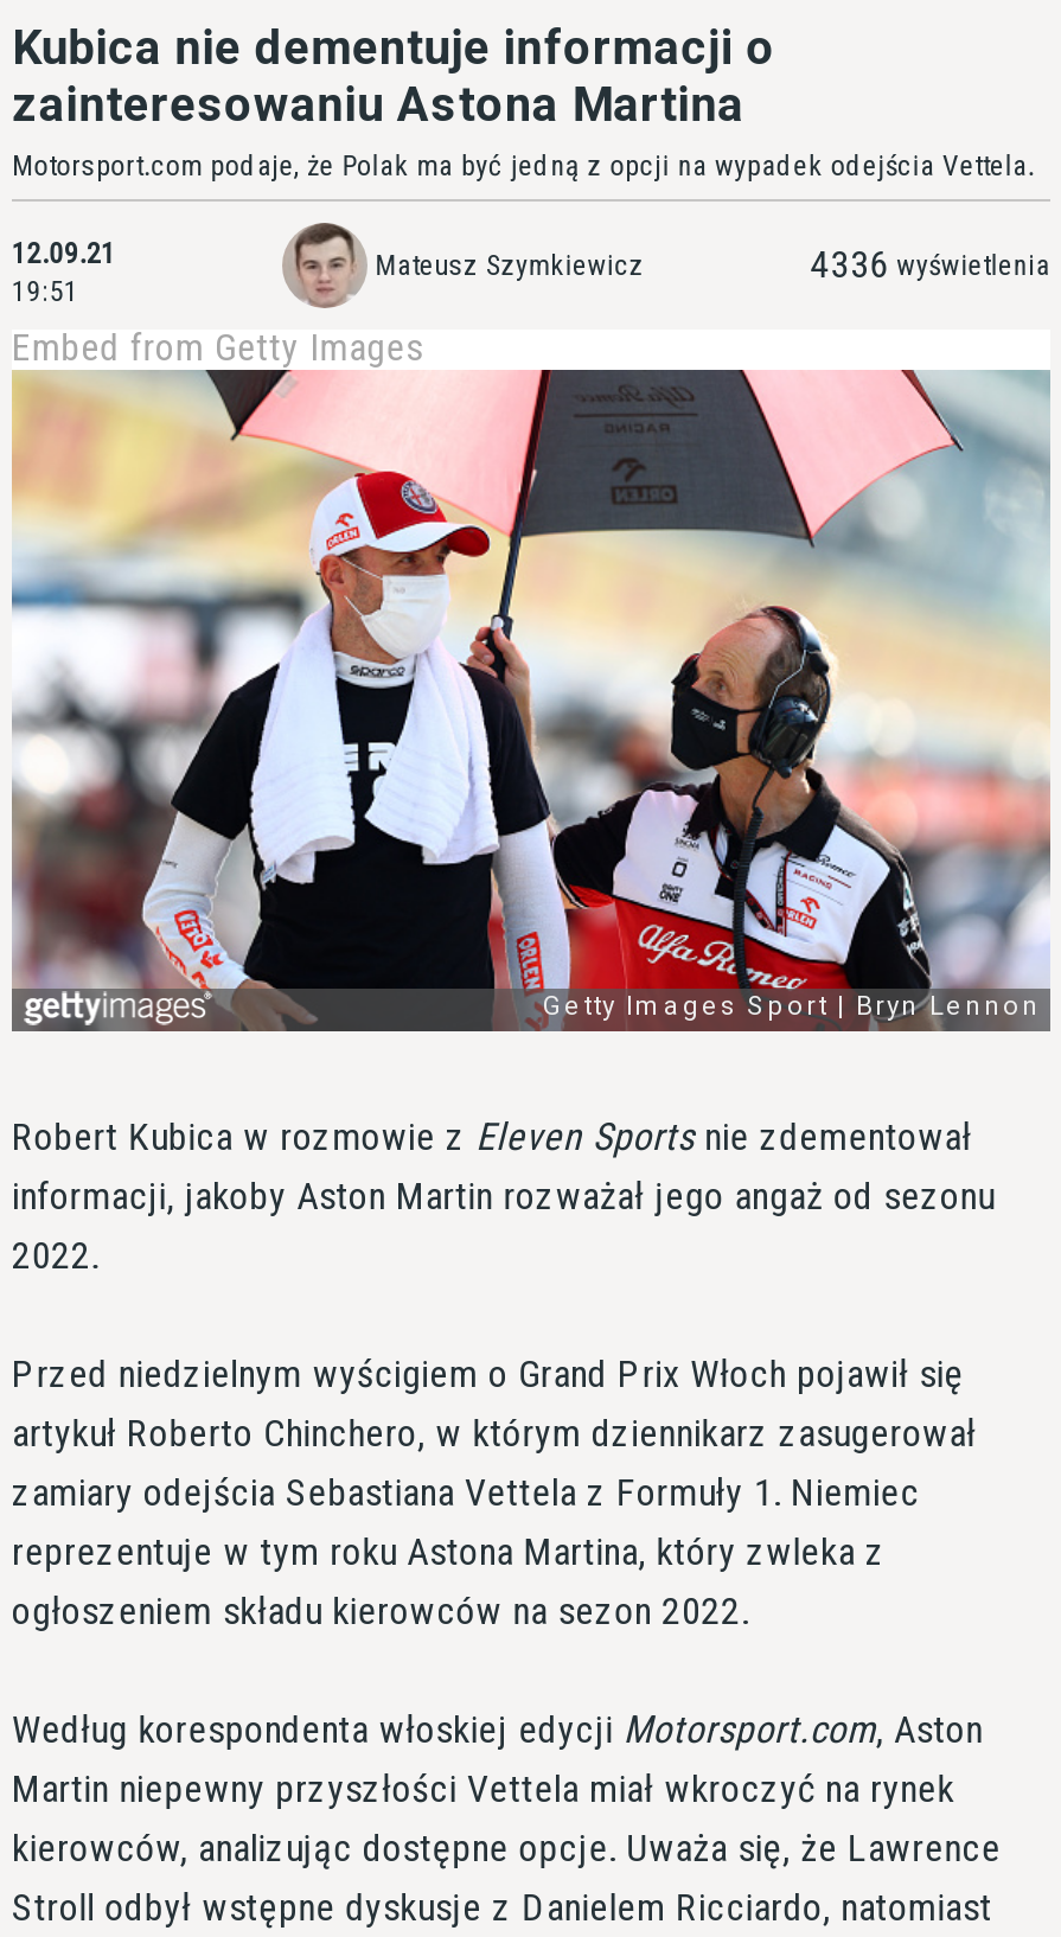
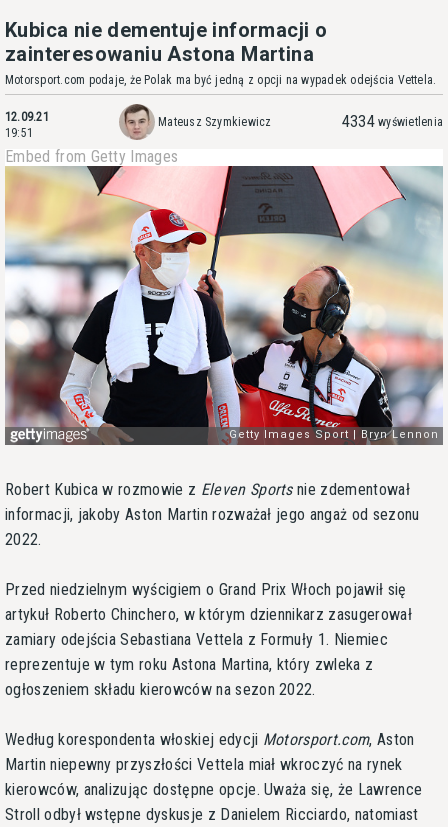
[810,242,1050,287] 4336 wyświetlenia -> [342,112,443,131] 4334 wyświetlenia

